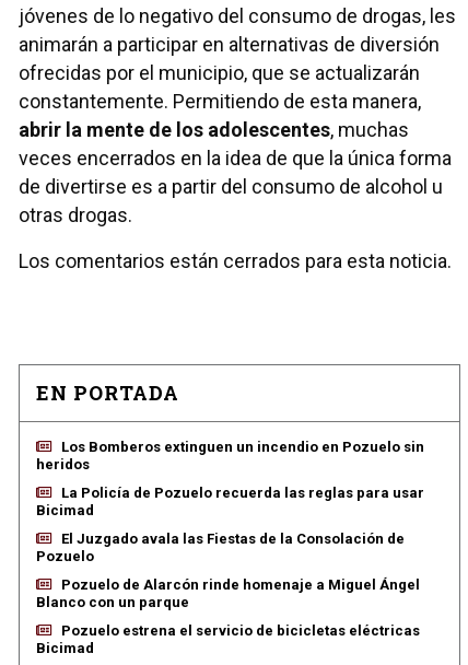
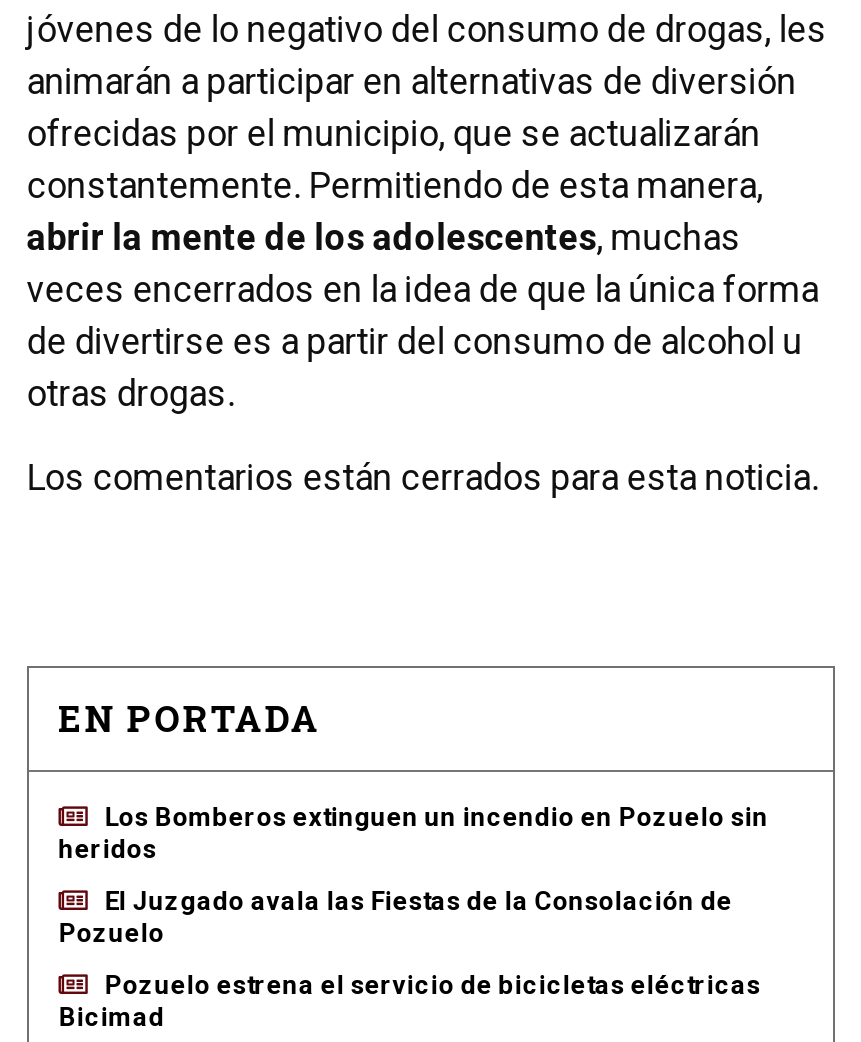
[36,485,424,518] La Policía de Pozuelo recuerda las reglas para usar | Bicimad -> none
[36,576,420,610] Pozuelo de Alarcón rinde homenaje a Miguel Ángel | Blanco con un parque -> none

